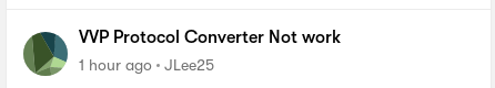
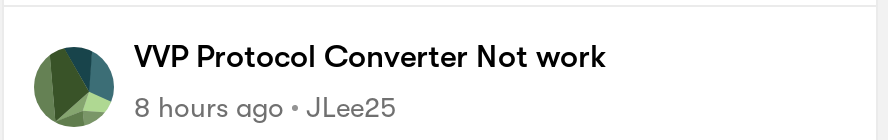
[79,56,214,74] 1 hour ago JLee25 -> [134,91,396,123] 8 hours ago JLee25

